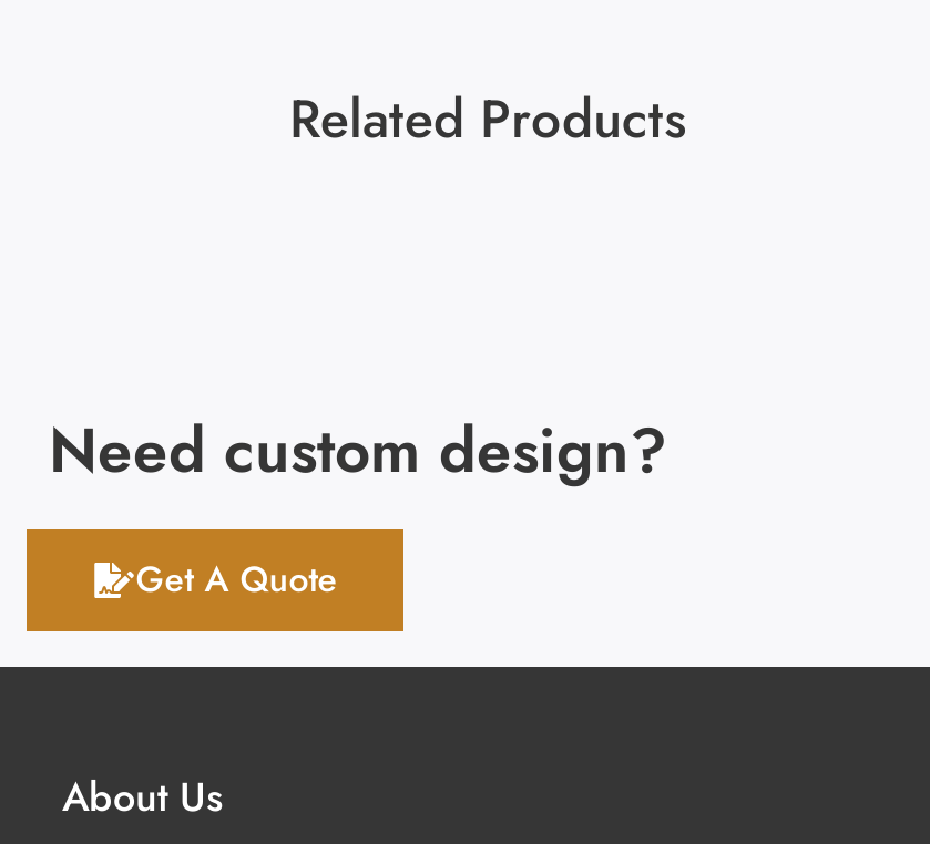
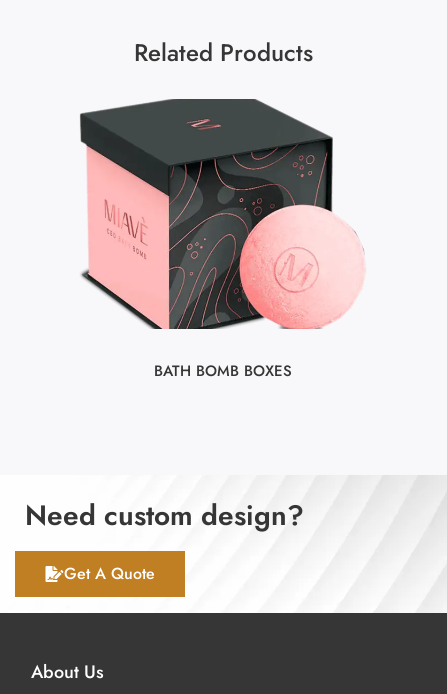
none -> [79,98,365,382] [image] | BATH BOMB BOXES

